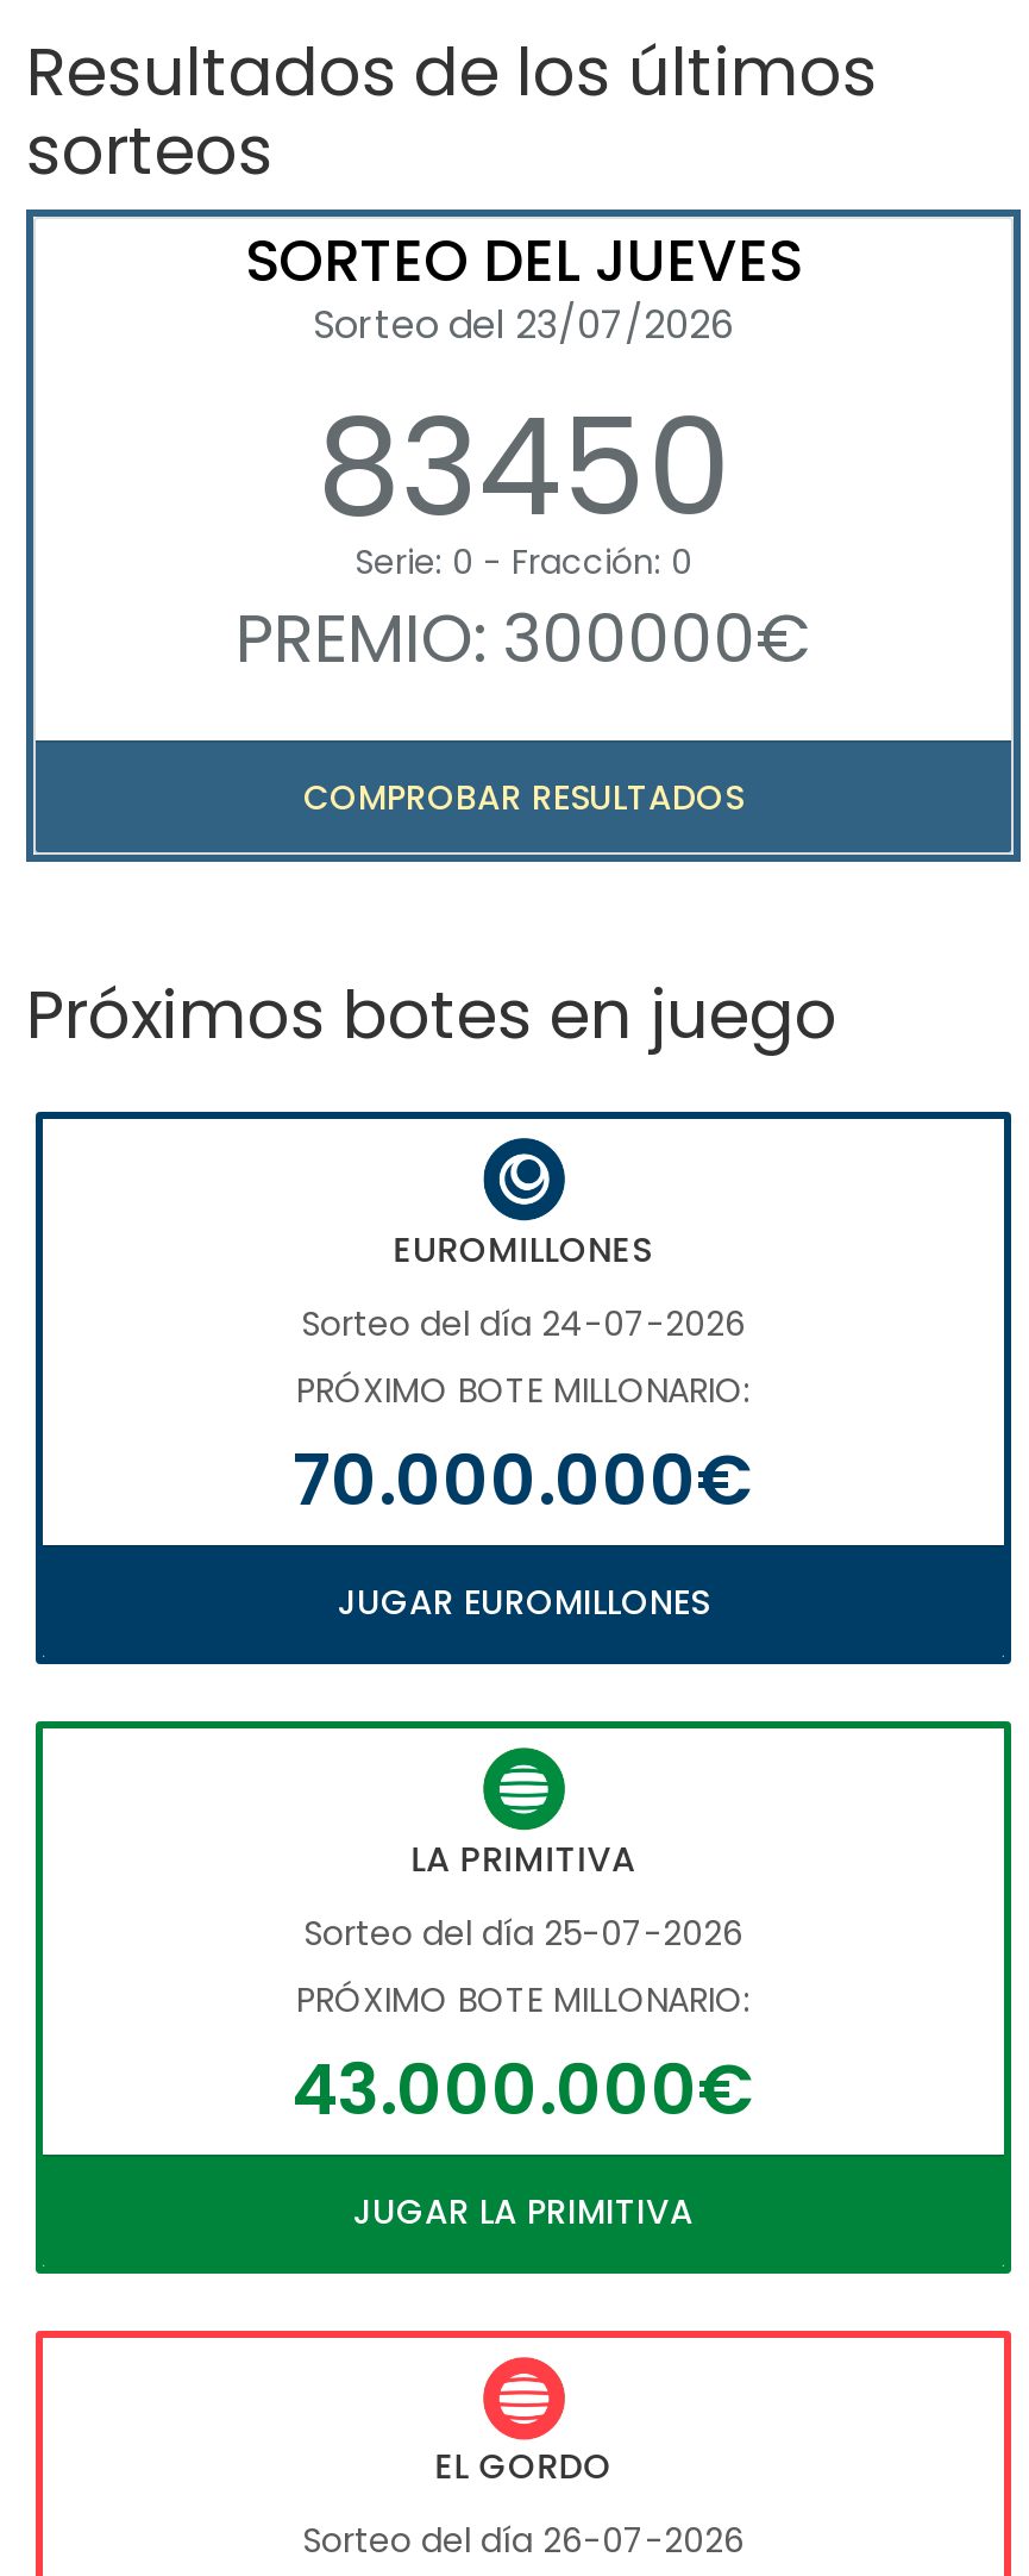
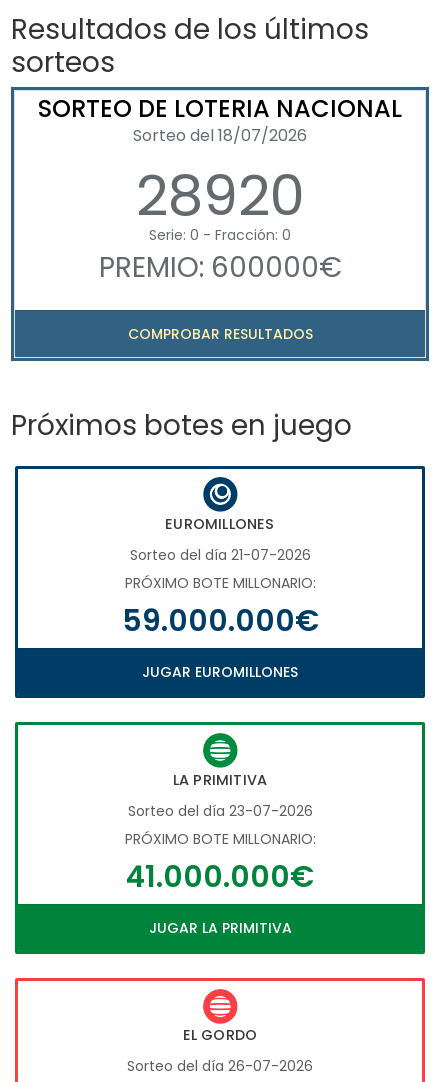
[245,221,802,561] SORTEO DEL JUEVES | Sorteo del 23/07/2026 | 83450 -> [38,92,402,235] SORTEO DE LOTERIA NACIONAL | Sorteo del 18/07/2026 | 28920
[236,592,811,685] PREMIO: 300000€ -> [98,248,341,287] PREMIO: 600000€
[301,1299,746,1347] Sorteo del día 24-07-2026 -> [129,545,310,565] Sorteo del día 21-07-2026
[293,1430,754,1528] 70.000.000€ -> [121,600,318,641] 59.000.000€
[303,1908,743,1956] Sorteo del día 25-07-2026 -> [127,800,312,820] Sorteo del día 23-07-2026
[291,2039,755,2137] 43.000.000€ -> [126,855,314,896] 41.000.000€

